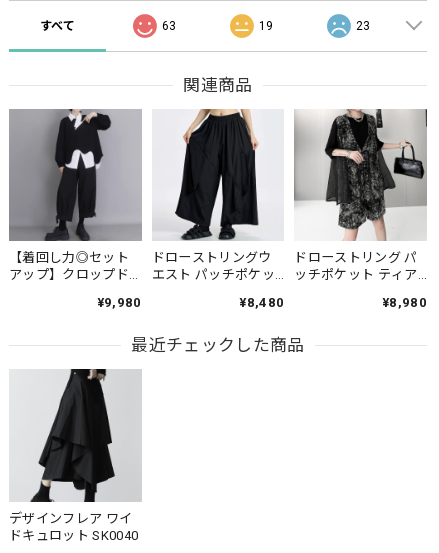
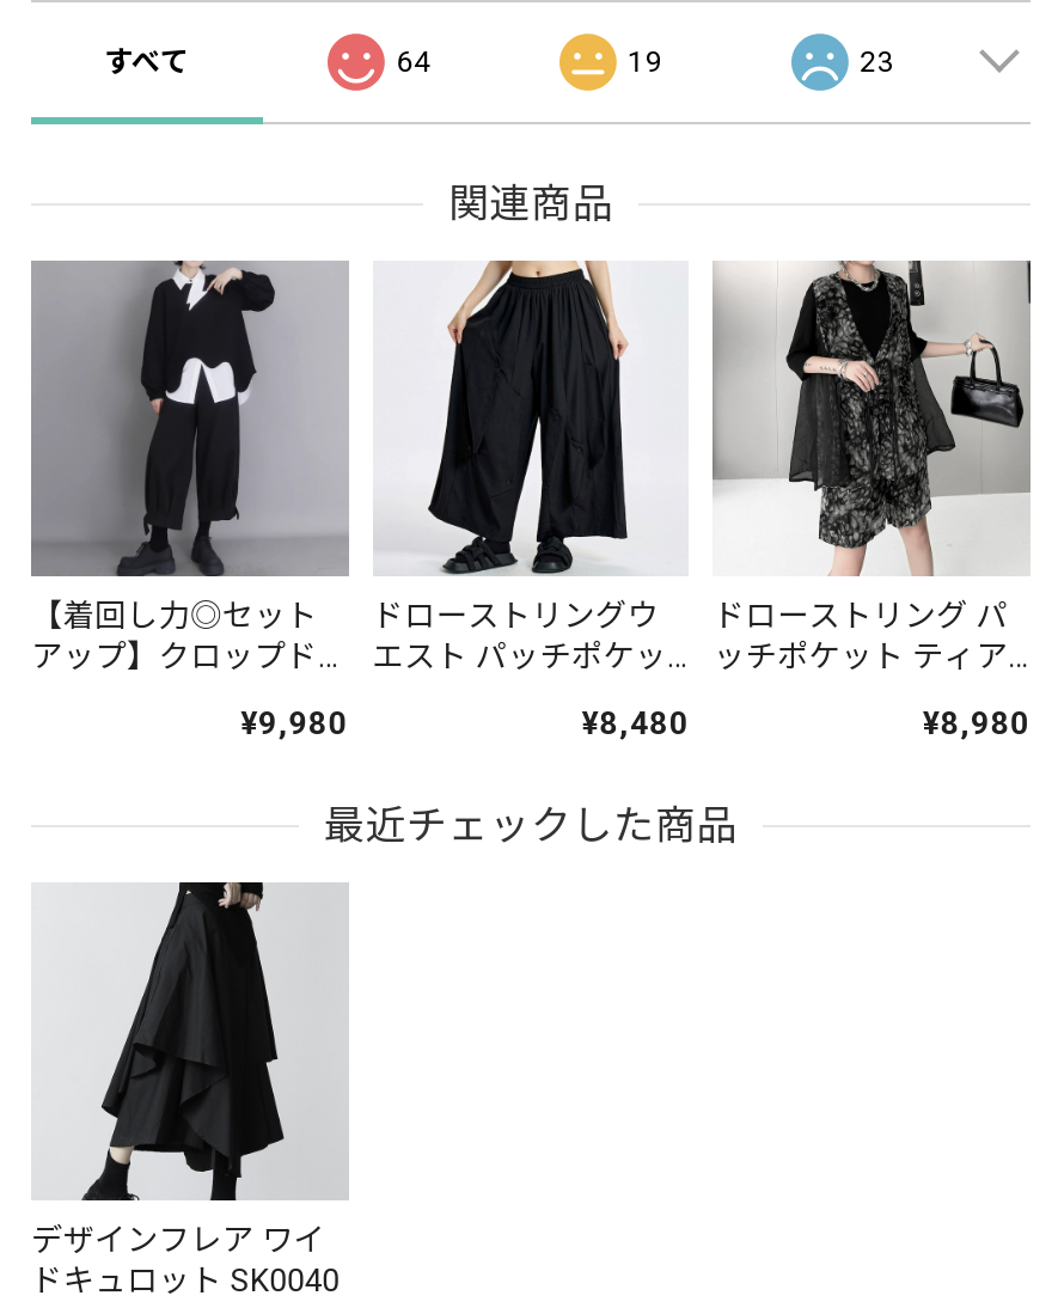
[162,18,176,32] 63 -> [396,44,431,78] 64

